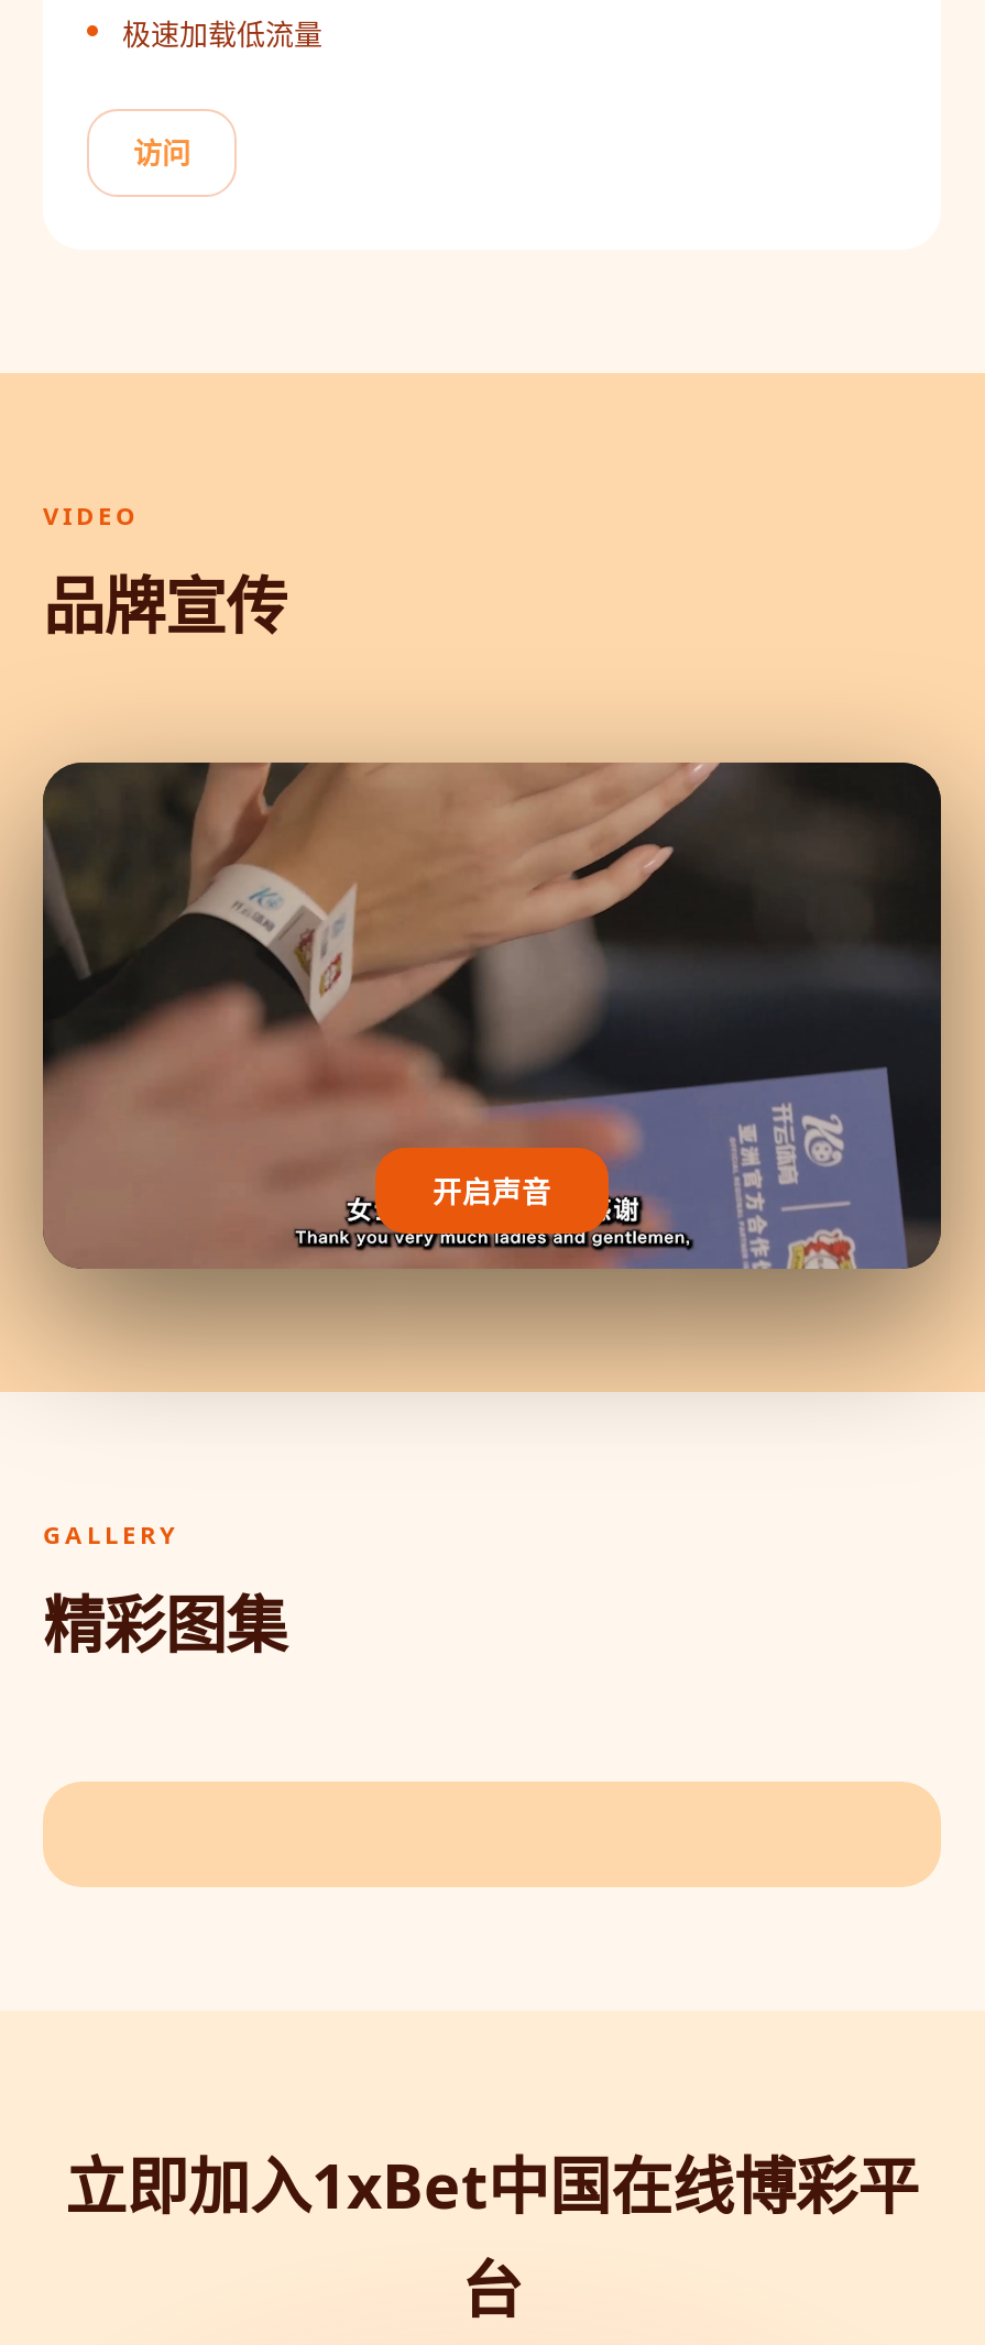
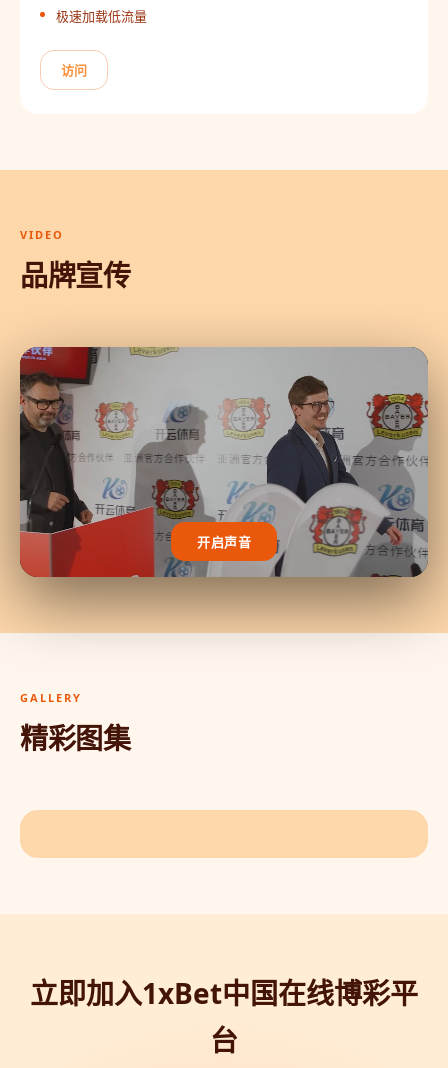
[41,759,943,1270] [image] -> [20,346,428,578] [image]

